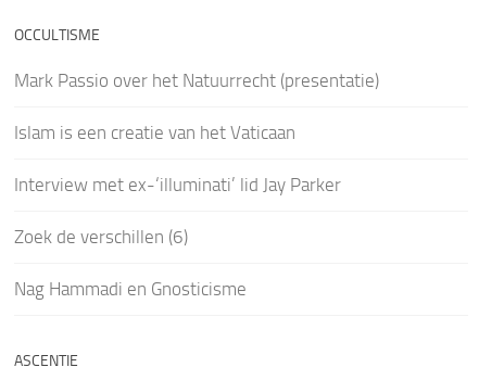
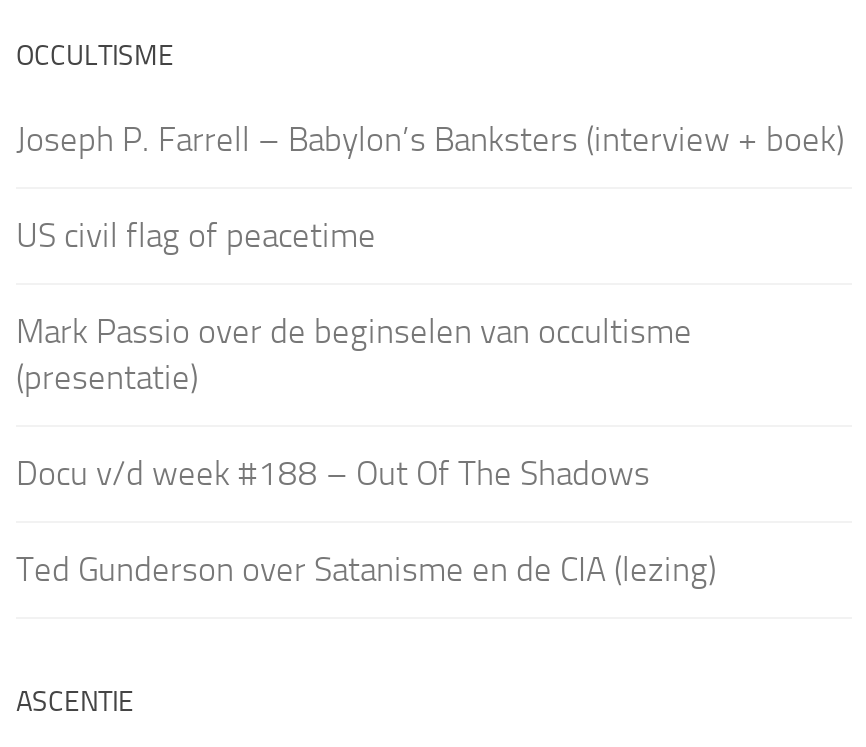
[14,69,379,91] Mark Passio over het Natuurrecht (presentatie) -> [16,118,844,158] Joseph P. Farrell – Babylon’s Banksters (interview + boek)
[14,121,295,143] Islam is een creatie van het Vaticaan -> [16,214,376,254] US civil flag of peacetime
[14,173,341,195] Interview met ex-‘illuminati’ lid Jay Parker -> [16,310,692,396] Mark Passio over de beginselen van occultisme | (presentatie)
[14,225,188,247] Zoek de verschillen (6) -> [16,452,650,492] Docu v/d week #188 – Out Of The Shadows
[14,278,247,299] Nag Hammadi en Gnosticisme -> [16,548,716,588] Ted Gunderson over Satanisme en de CIA (lezing)

